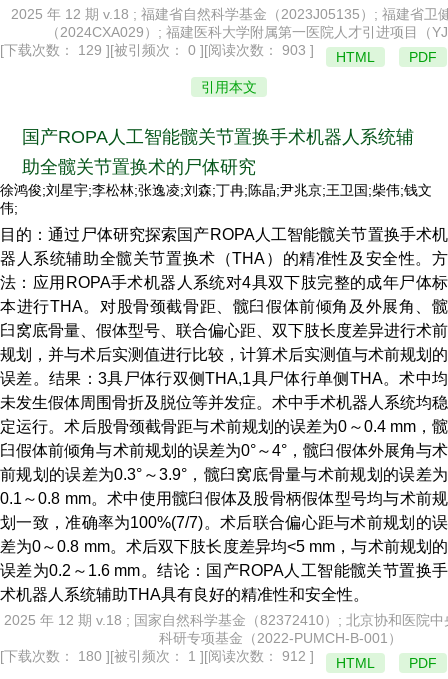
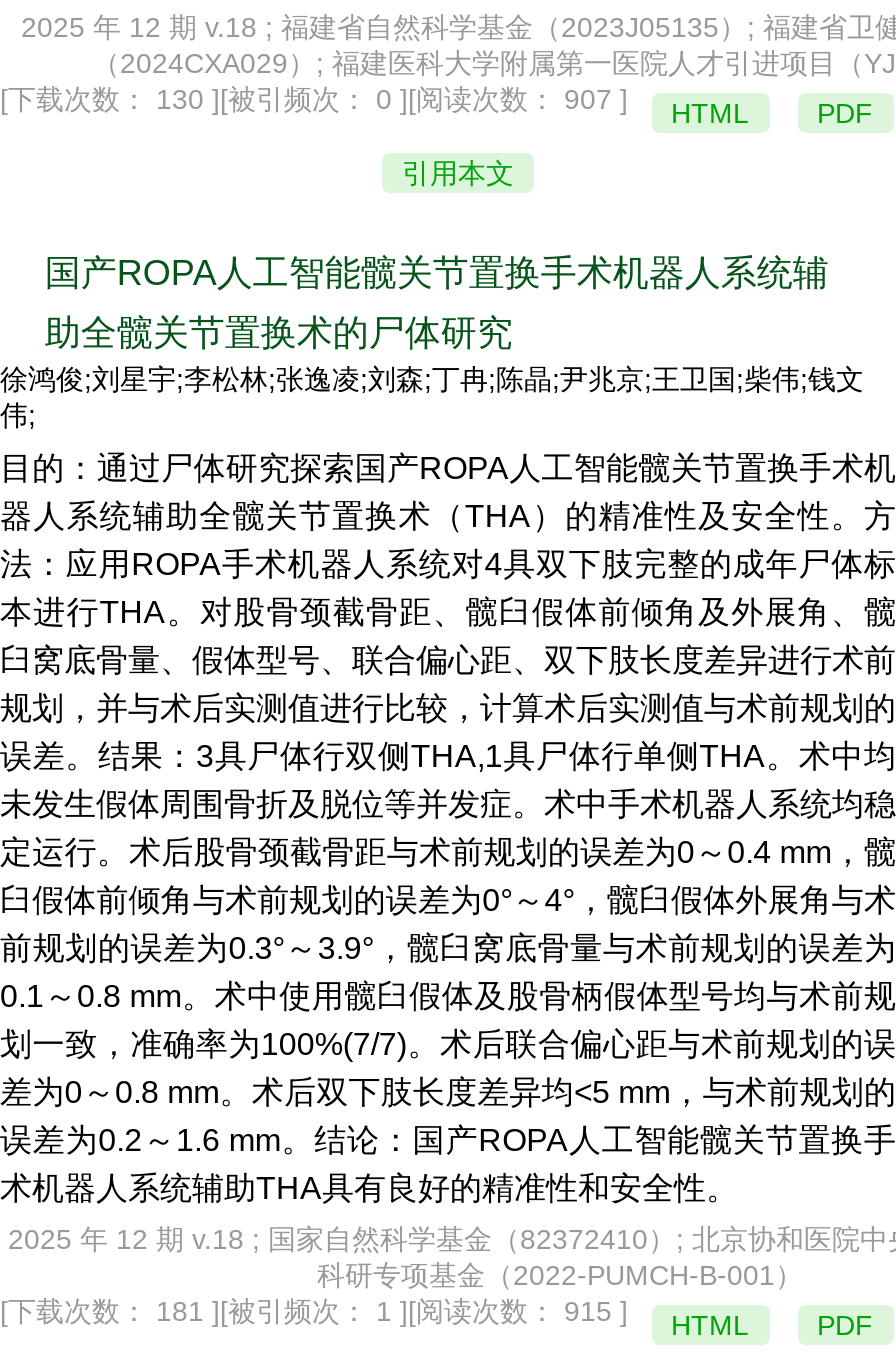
[0,42,314,58] [下载次数： 129 ][被引频次： 0 ][阅读次数： 903 ] -> [0,83,628,115] [下载次数： 130 ][被引频次： 0 ][阅读次数： 907 ]
[0,648,314,664] [下载次数： 180 ][被引频次： 1 ][阅读次数： 912 ] -> [0,1295,628,1327] [下载次数： 181 ][被引频次： 1 ][阅读次数： 915 ]

